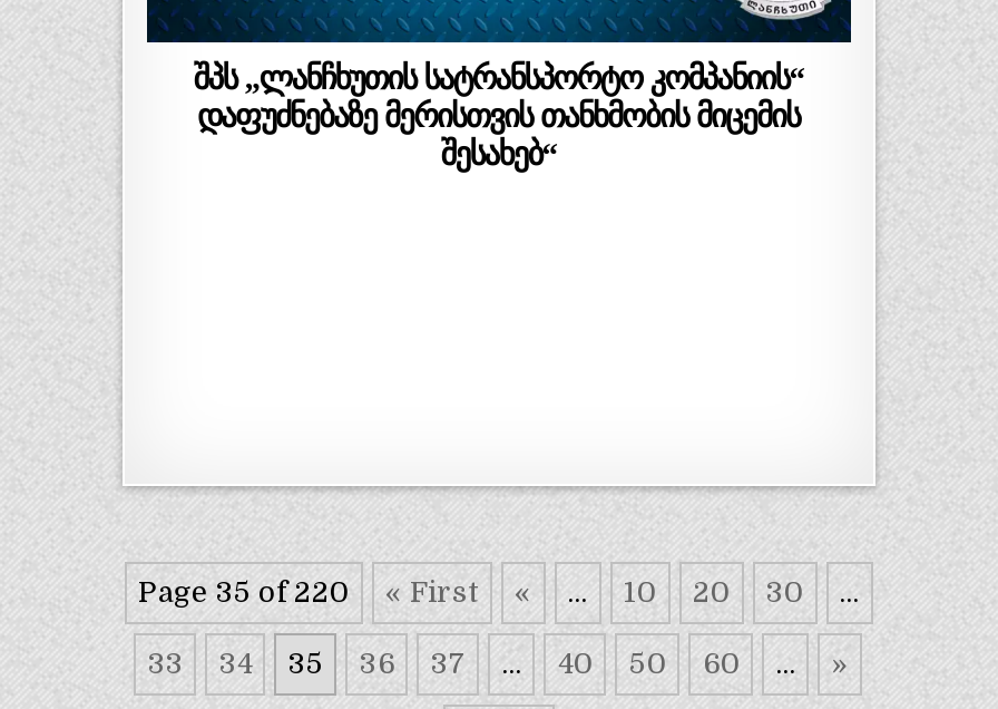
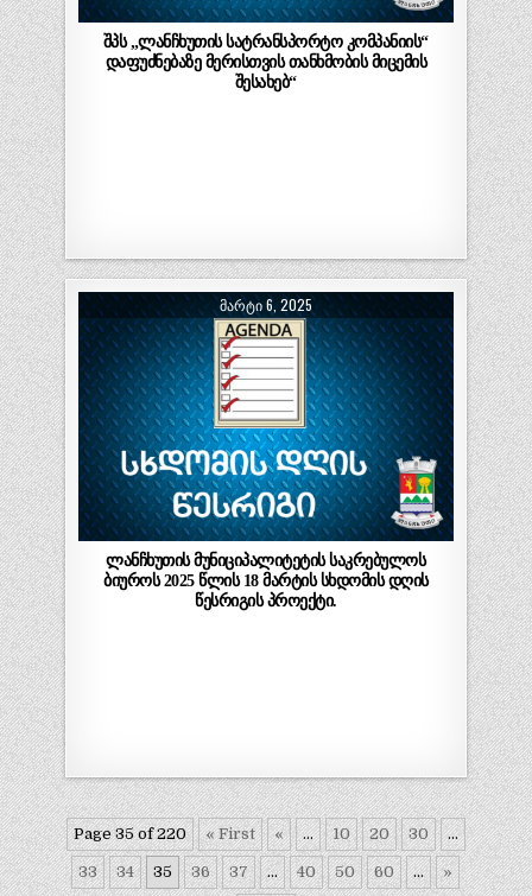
none -> [78,291,454,519] [image] | ᲛᲐᲠᲢᲘ 6, 2025
none -> [103,551,428,610] ლანჩხუთის მუნიციპალიტეტის საკრებულოს | ბიუროს 2025 წლის 18 მარტის სხდომის დღის | წესრიგის პროექტი.

